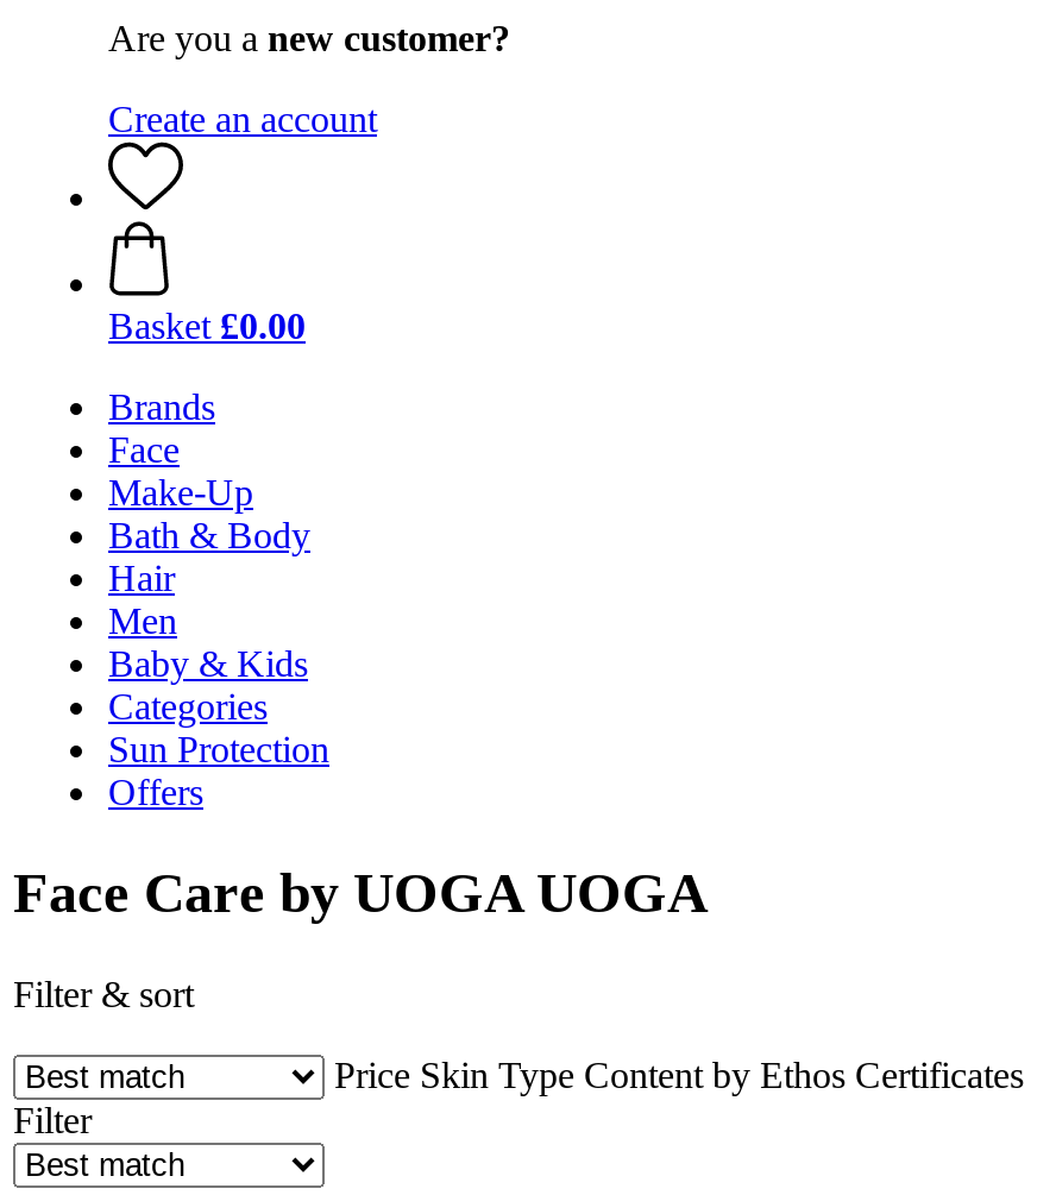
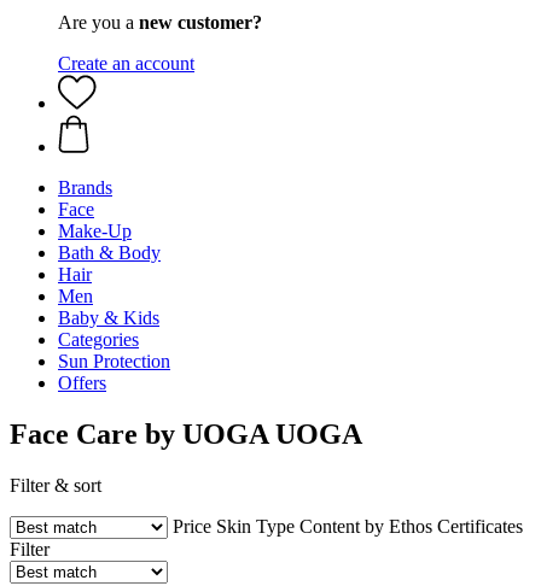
[108,306,306,346] Basket £0.00 -> none

